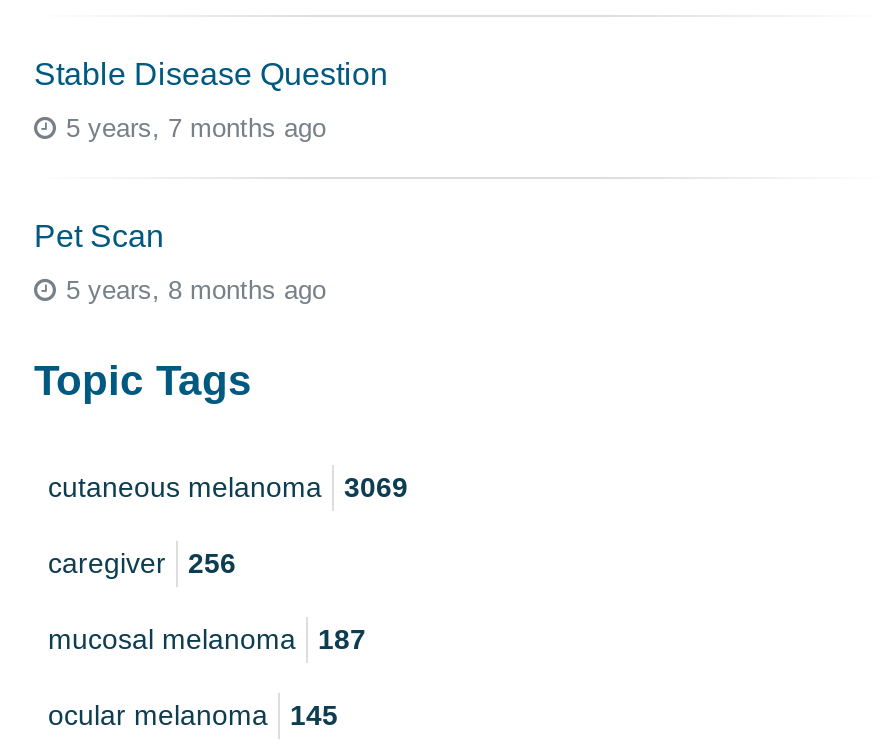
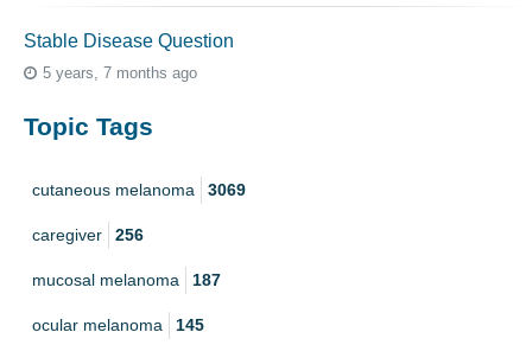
[34,219,326,305] Pet Scan | 5 years, 8 months ago -> none

